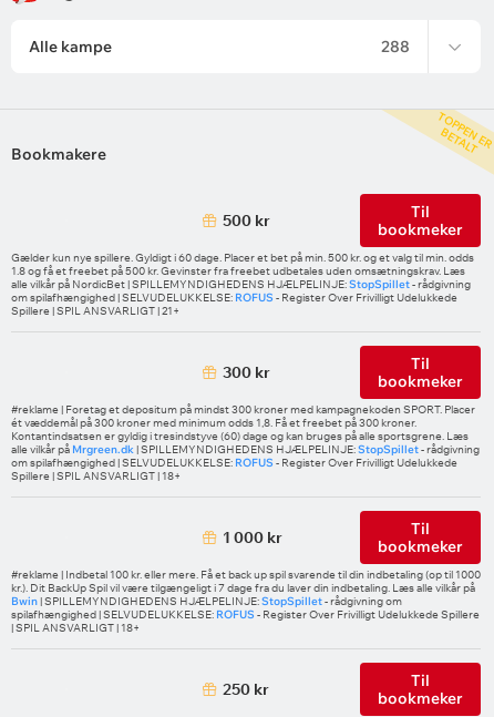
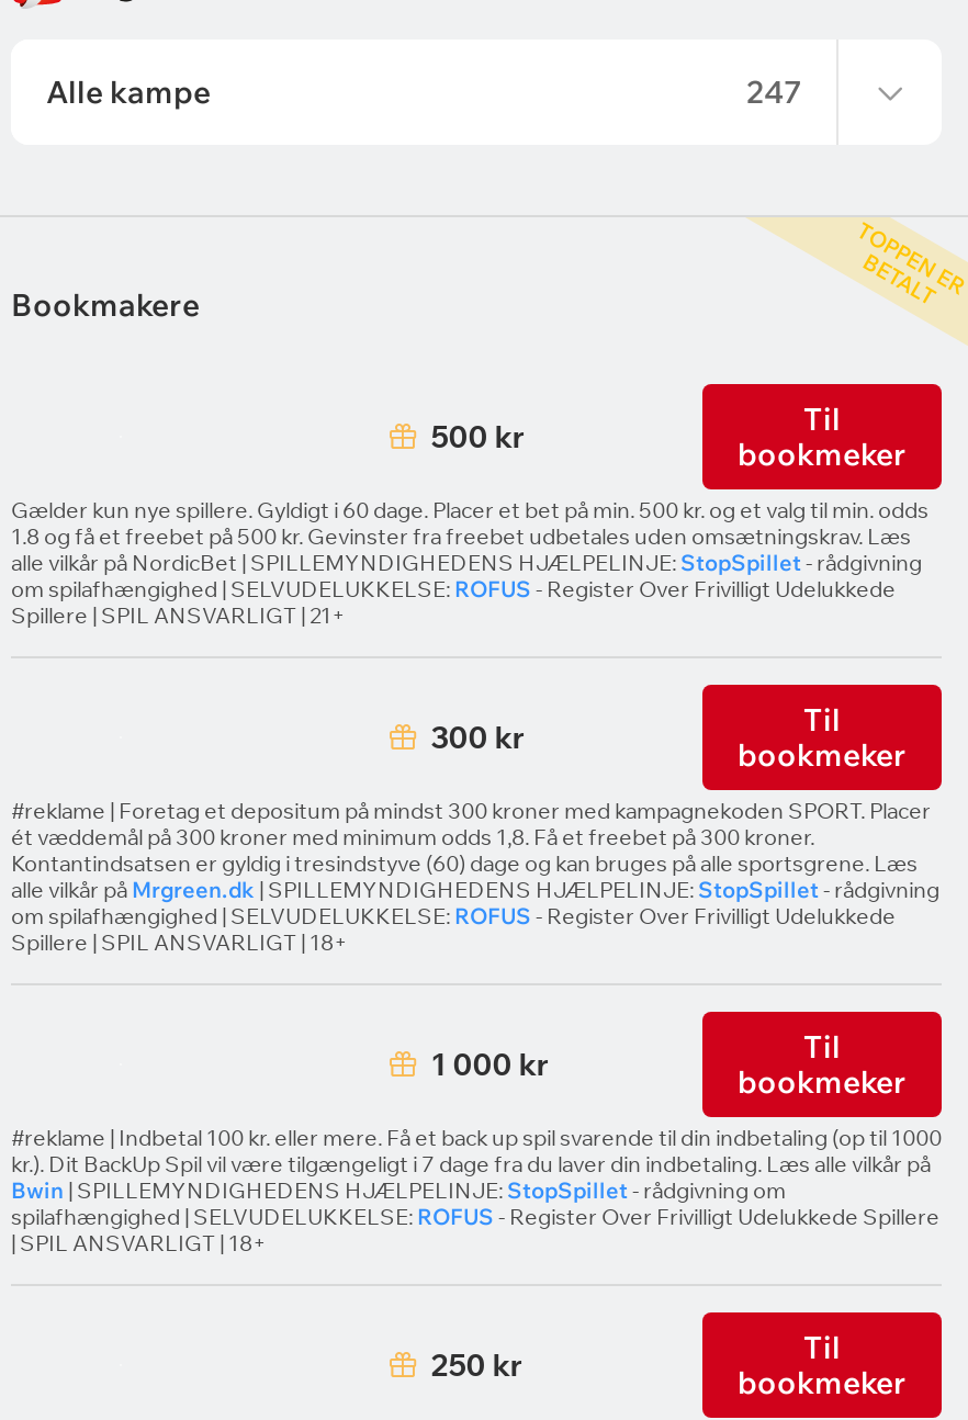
[381,37,410,57] 288 -> [746,72,801,112] 247

